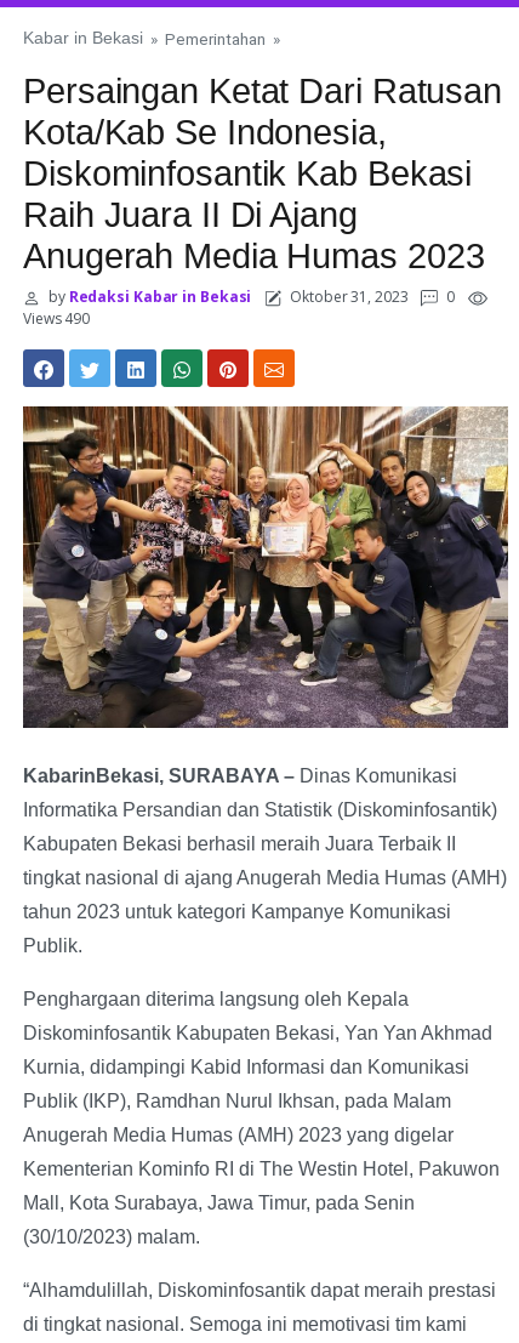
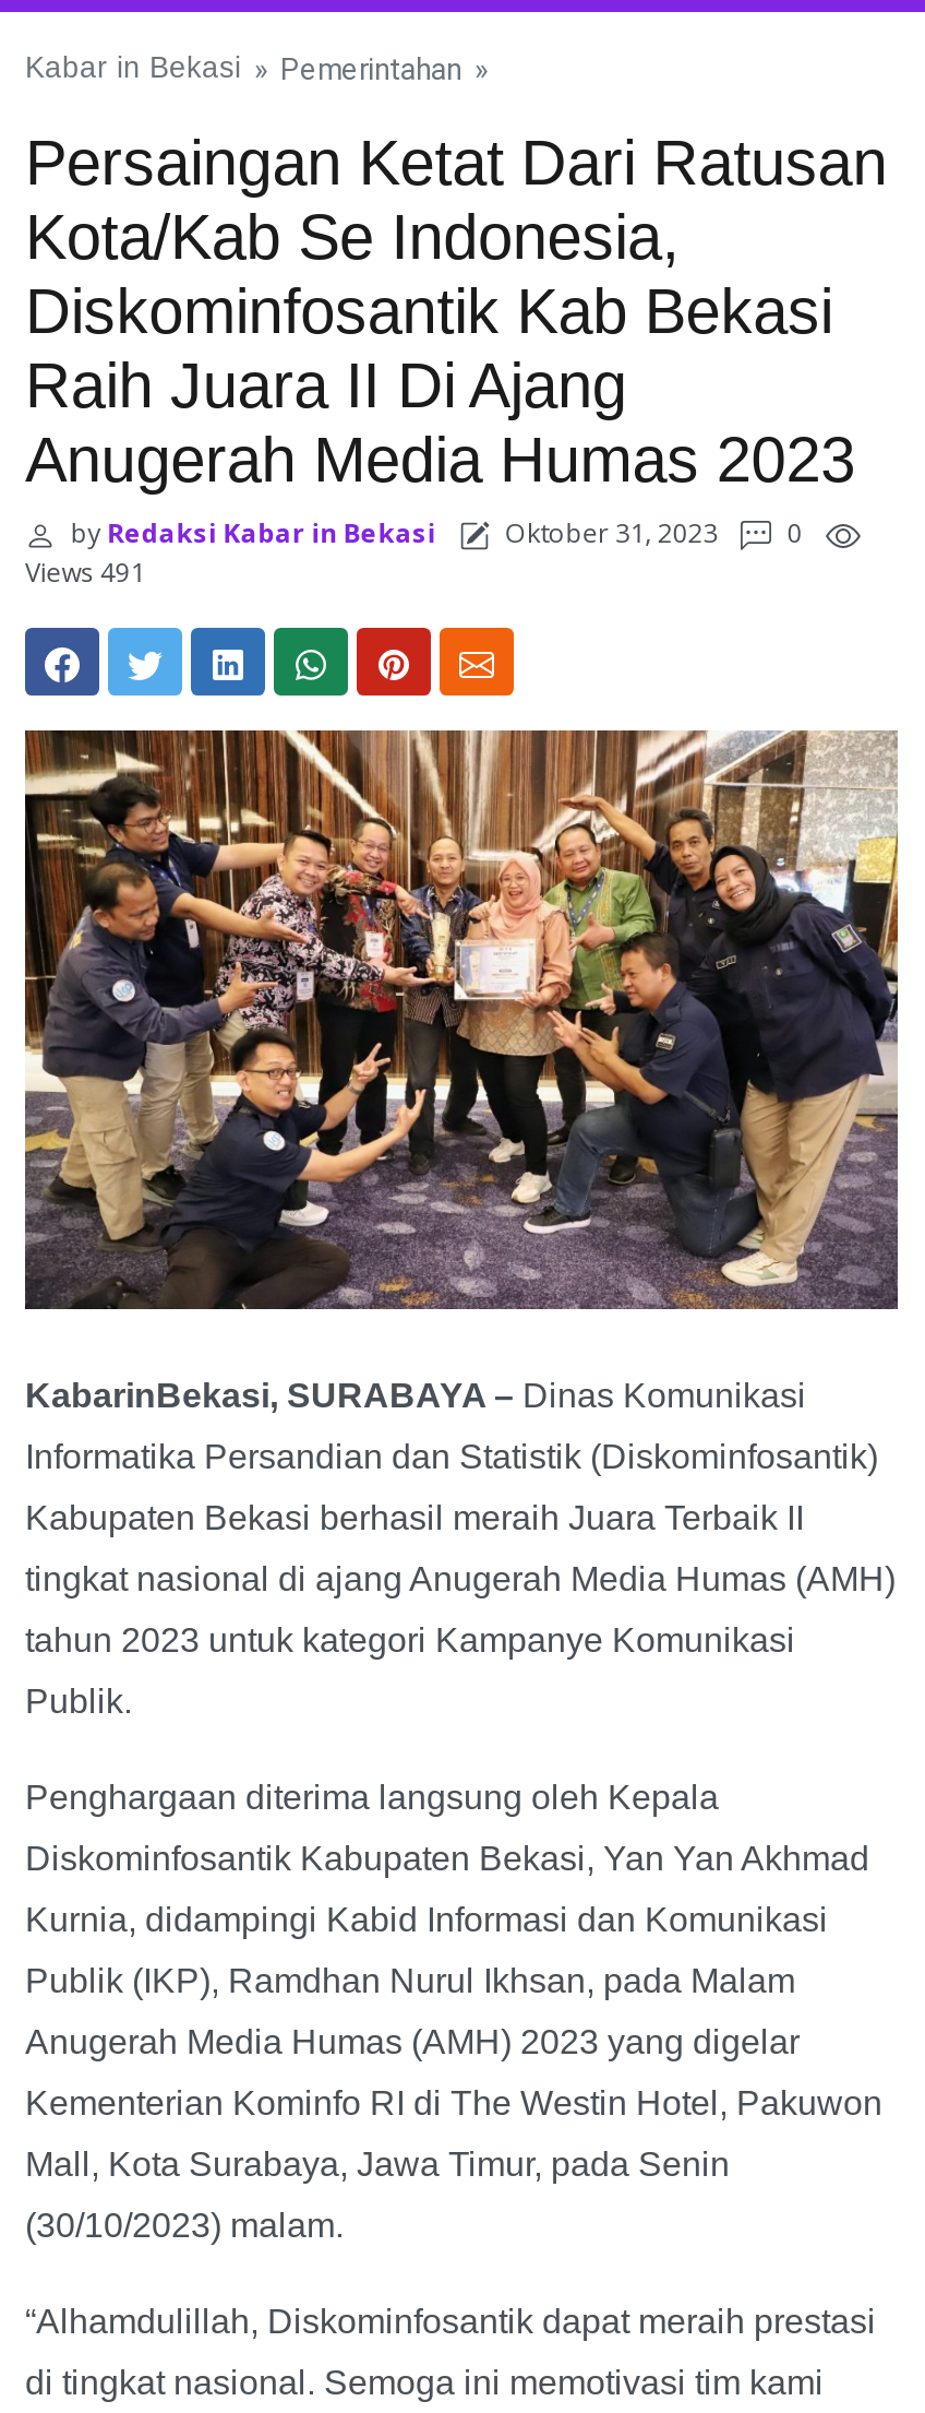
[23,308,90,329] Views 490 -> [25,554,145,591] Views 491

